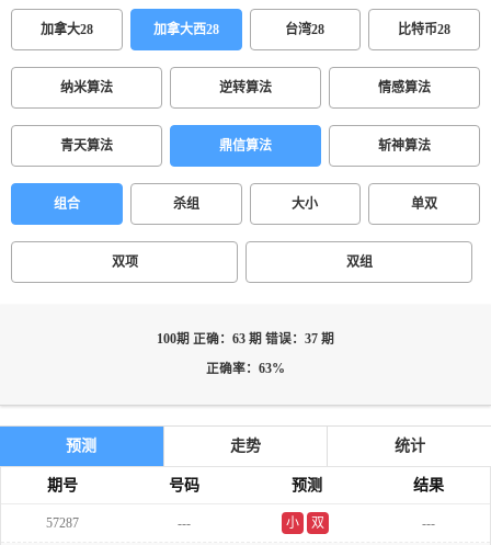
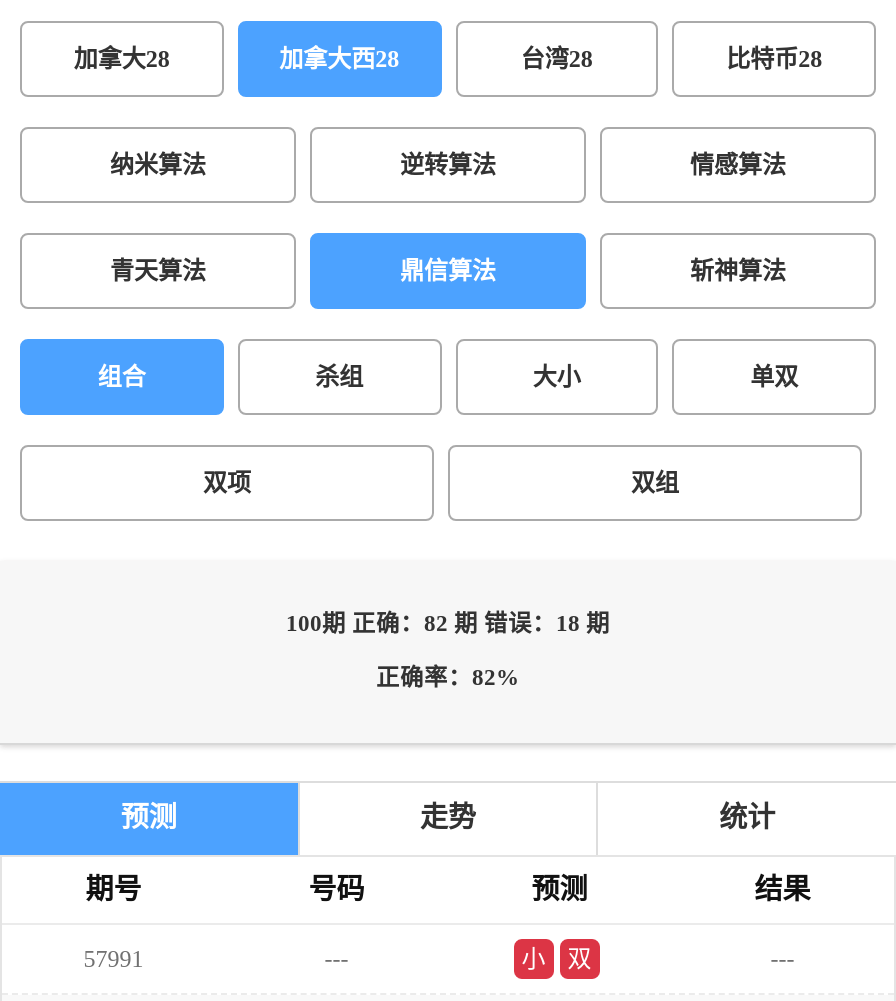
[157,332,334,347] 100期 正确：63 期 错误：37 期 -> [286,611,610,637] 100期 正确：82 期 错误：18 期
[206,362,285,376] 正确率：63% -> [376,665,520,691] 正确率：82%
[46,515,79,531] 57287 -> [84,945,144,973] 57991

